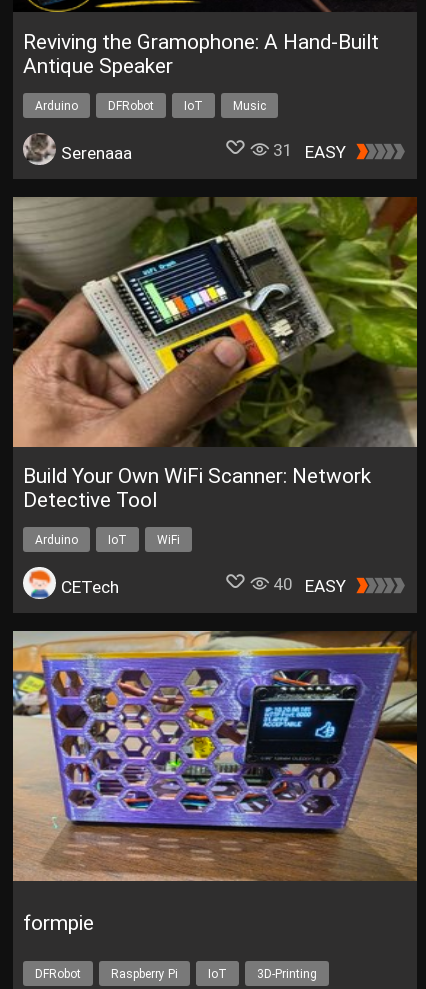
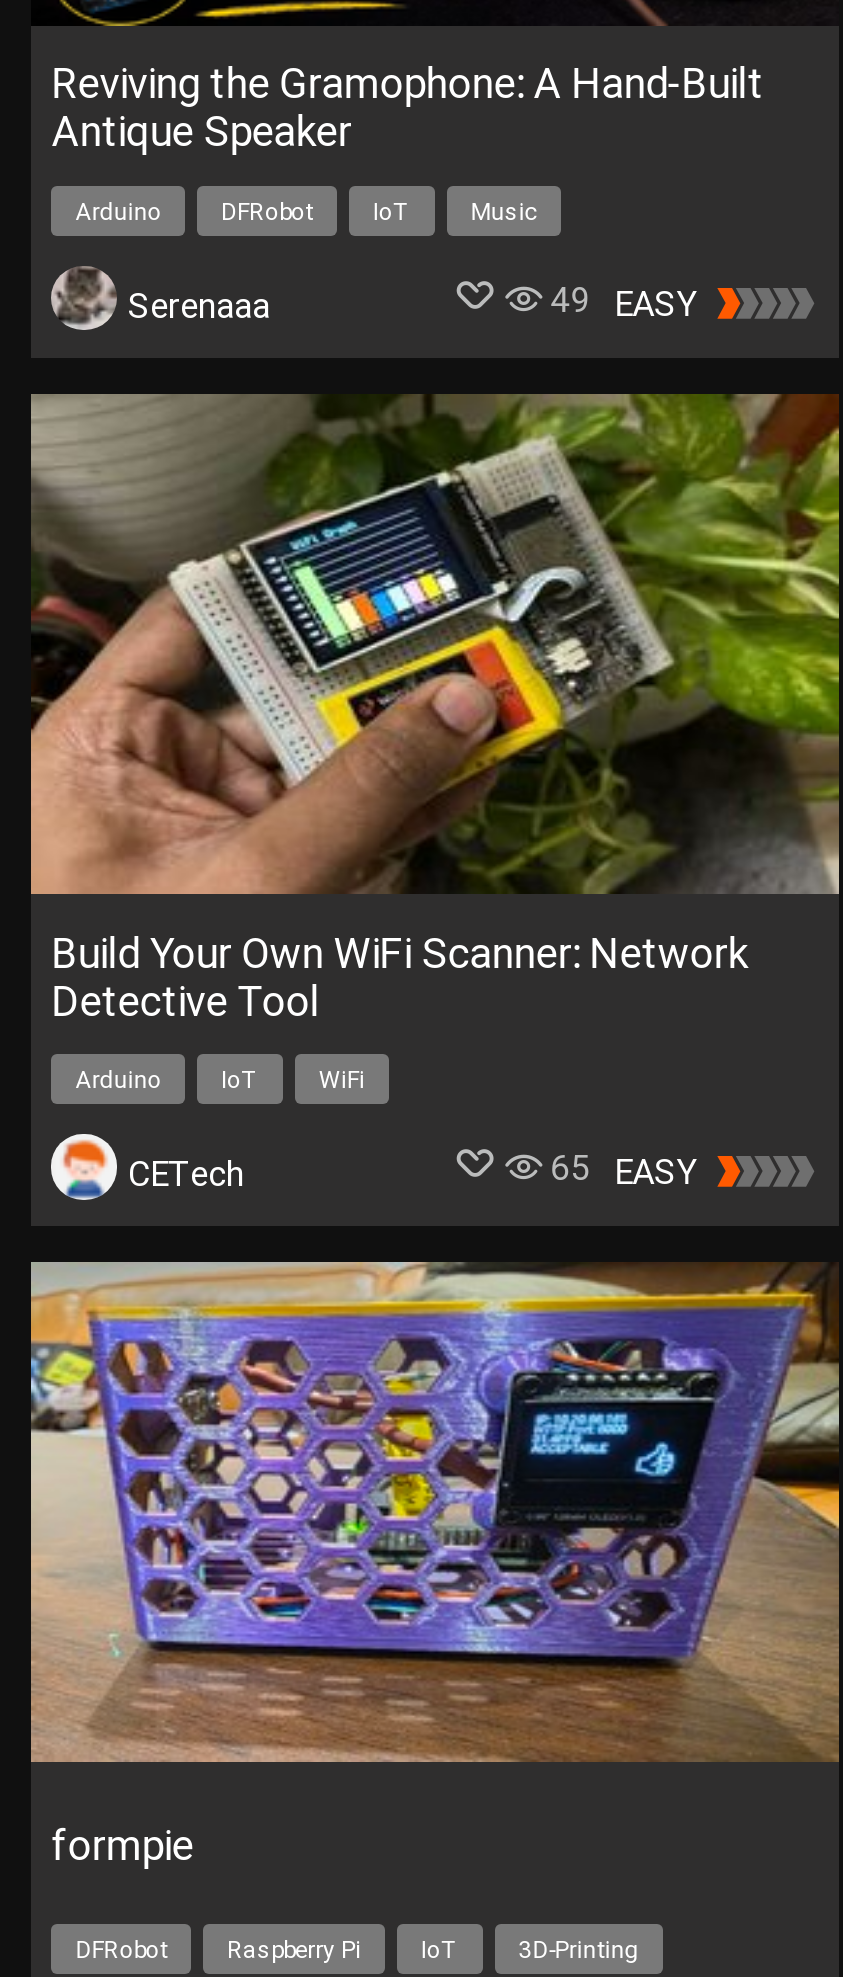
[273,140,346,162] 31 EASY -> [550,280,696,324] 49 EASY
[273,574,346,596] 40 EASY -> [550,1148,696,1192] 65 EASY

